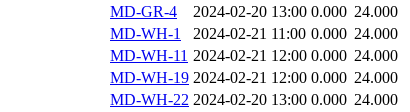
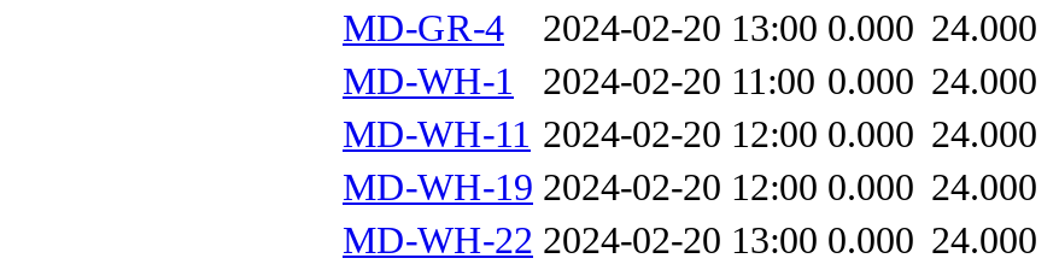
[110,25,398,42] MD-WH-1 2024-02-21 11:00 0.000 24.000 -> [343,61,1037,102] MD-WH-1 2024-02-20 11:00 0.000 24.000
[110,47,398,64] MD-WH-11 2024-02-21 12:00 0.000 24.000 -> [343,114,1037,155] MD-WH-11 2024-02-20 12:00 0.000 24.000
[110,69,398,86] MD-WH-19 2024-02-21 12:00 0.000 24.000 -> [343,167,1037,208] MD-WH-19 2024-02-20 12:00 0.000 24.000

